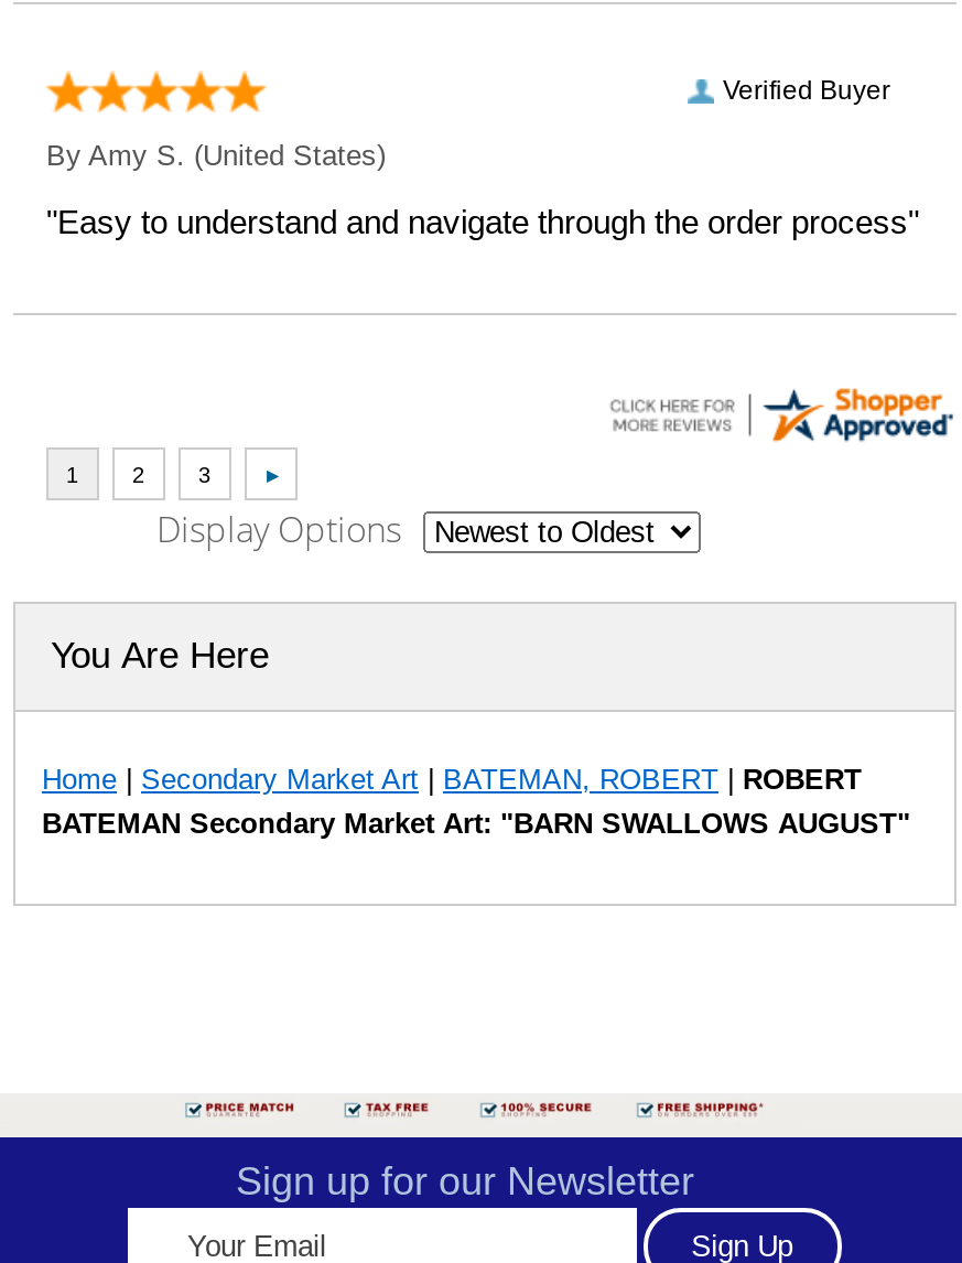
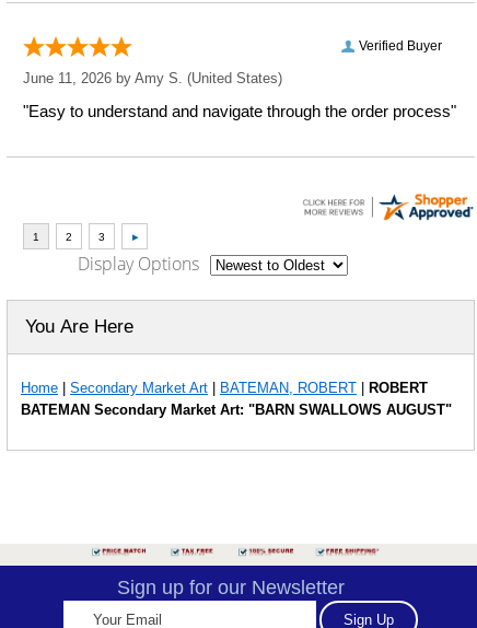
[46,139,386,172] By Amy S. (United States) -> [23,70,282,87] June 11, 2026 by Amy S. (United States)

